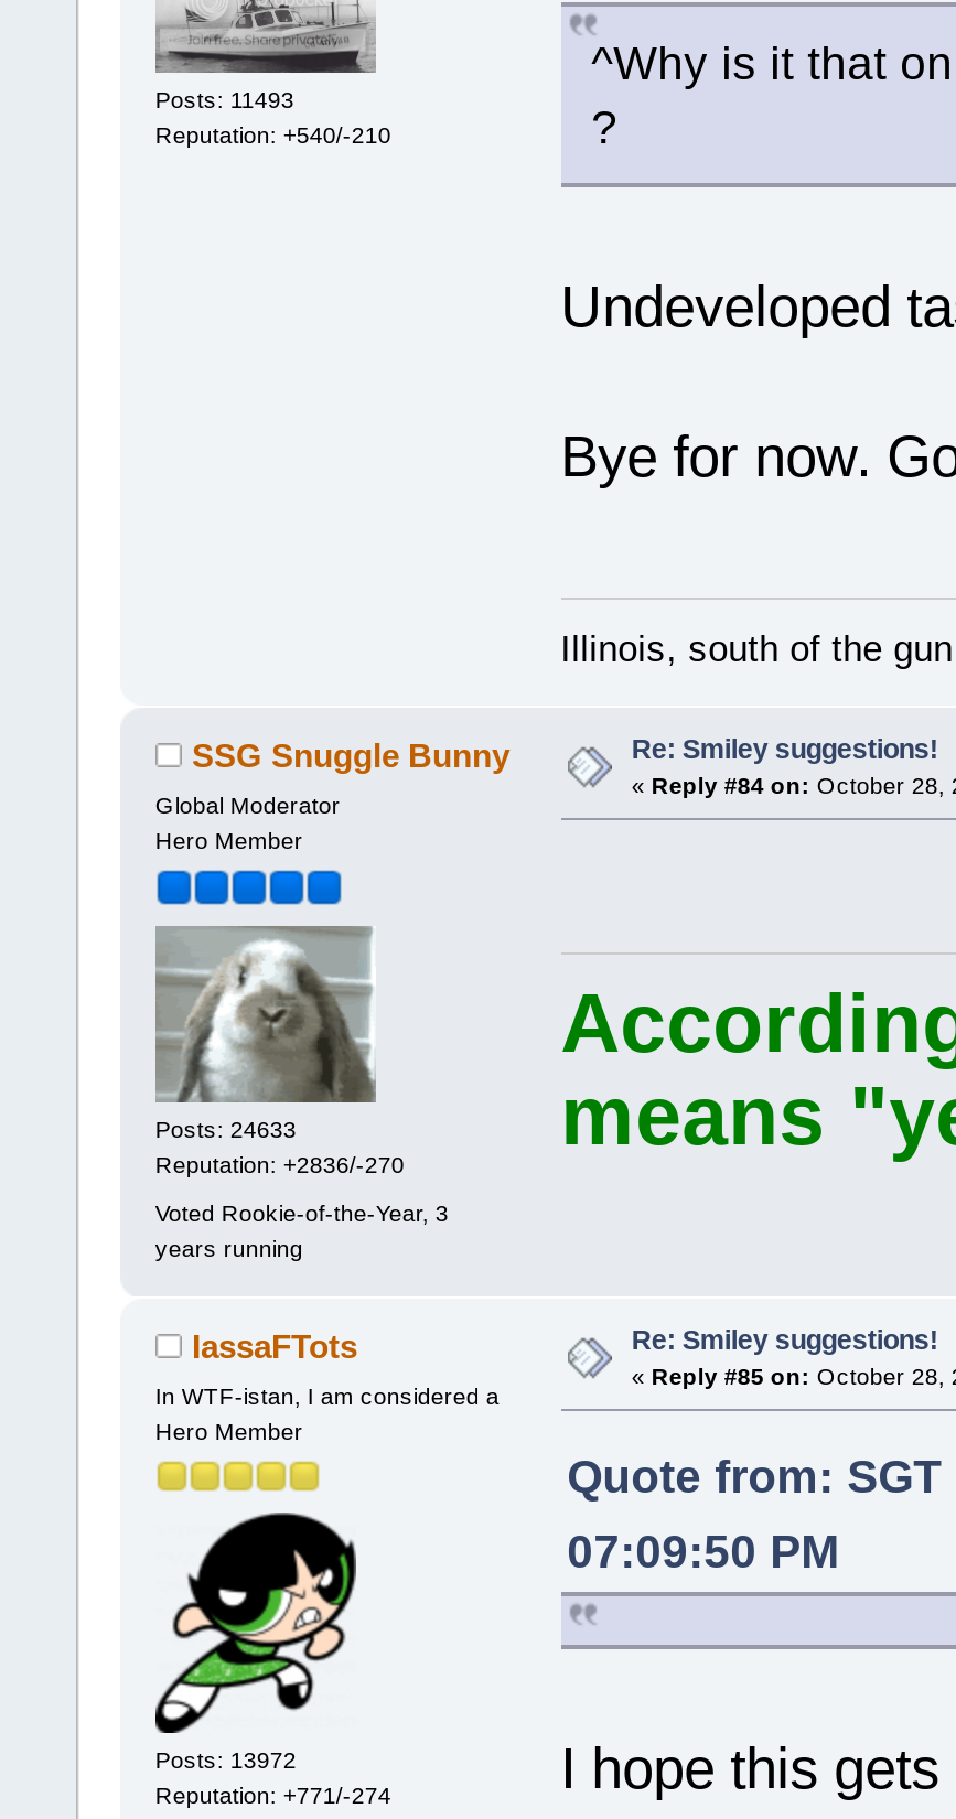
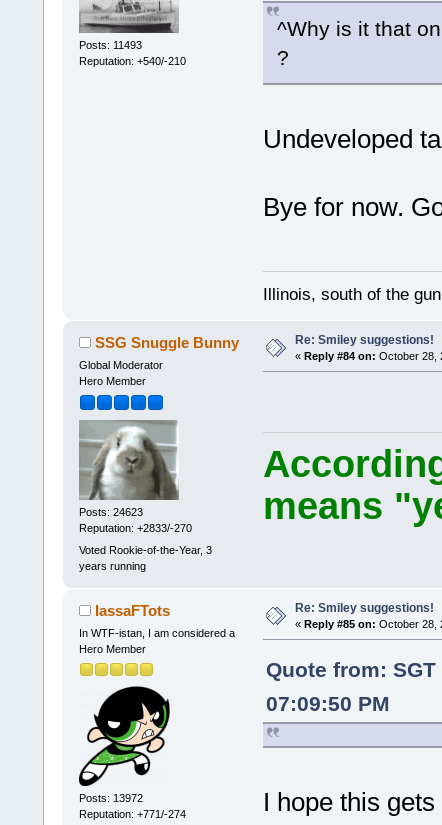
[155,1117,296,1143] Posts: 24633 -> [79,506,143,518] Posts: 24623
[155,1152,404,1178] Reputation: +2836/-270 -> [79,522,192,534] Reputation: +2833/-270

